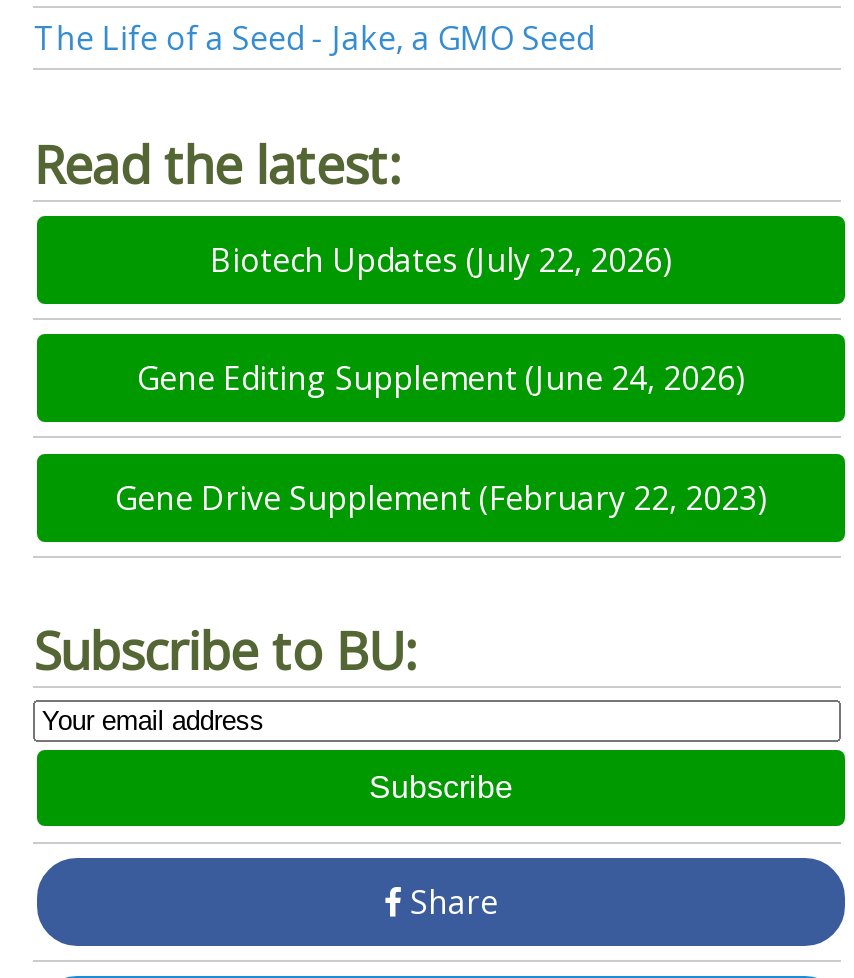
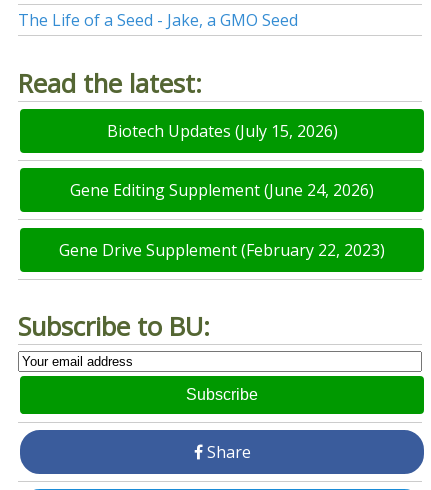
[210,238,672,282] Biotech Updates (July 22, 2026) -> [106,120,337,142] Biotech Updates (July 15, 2026)

